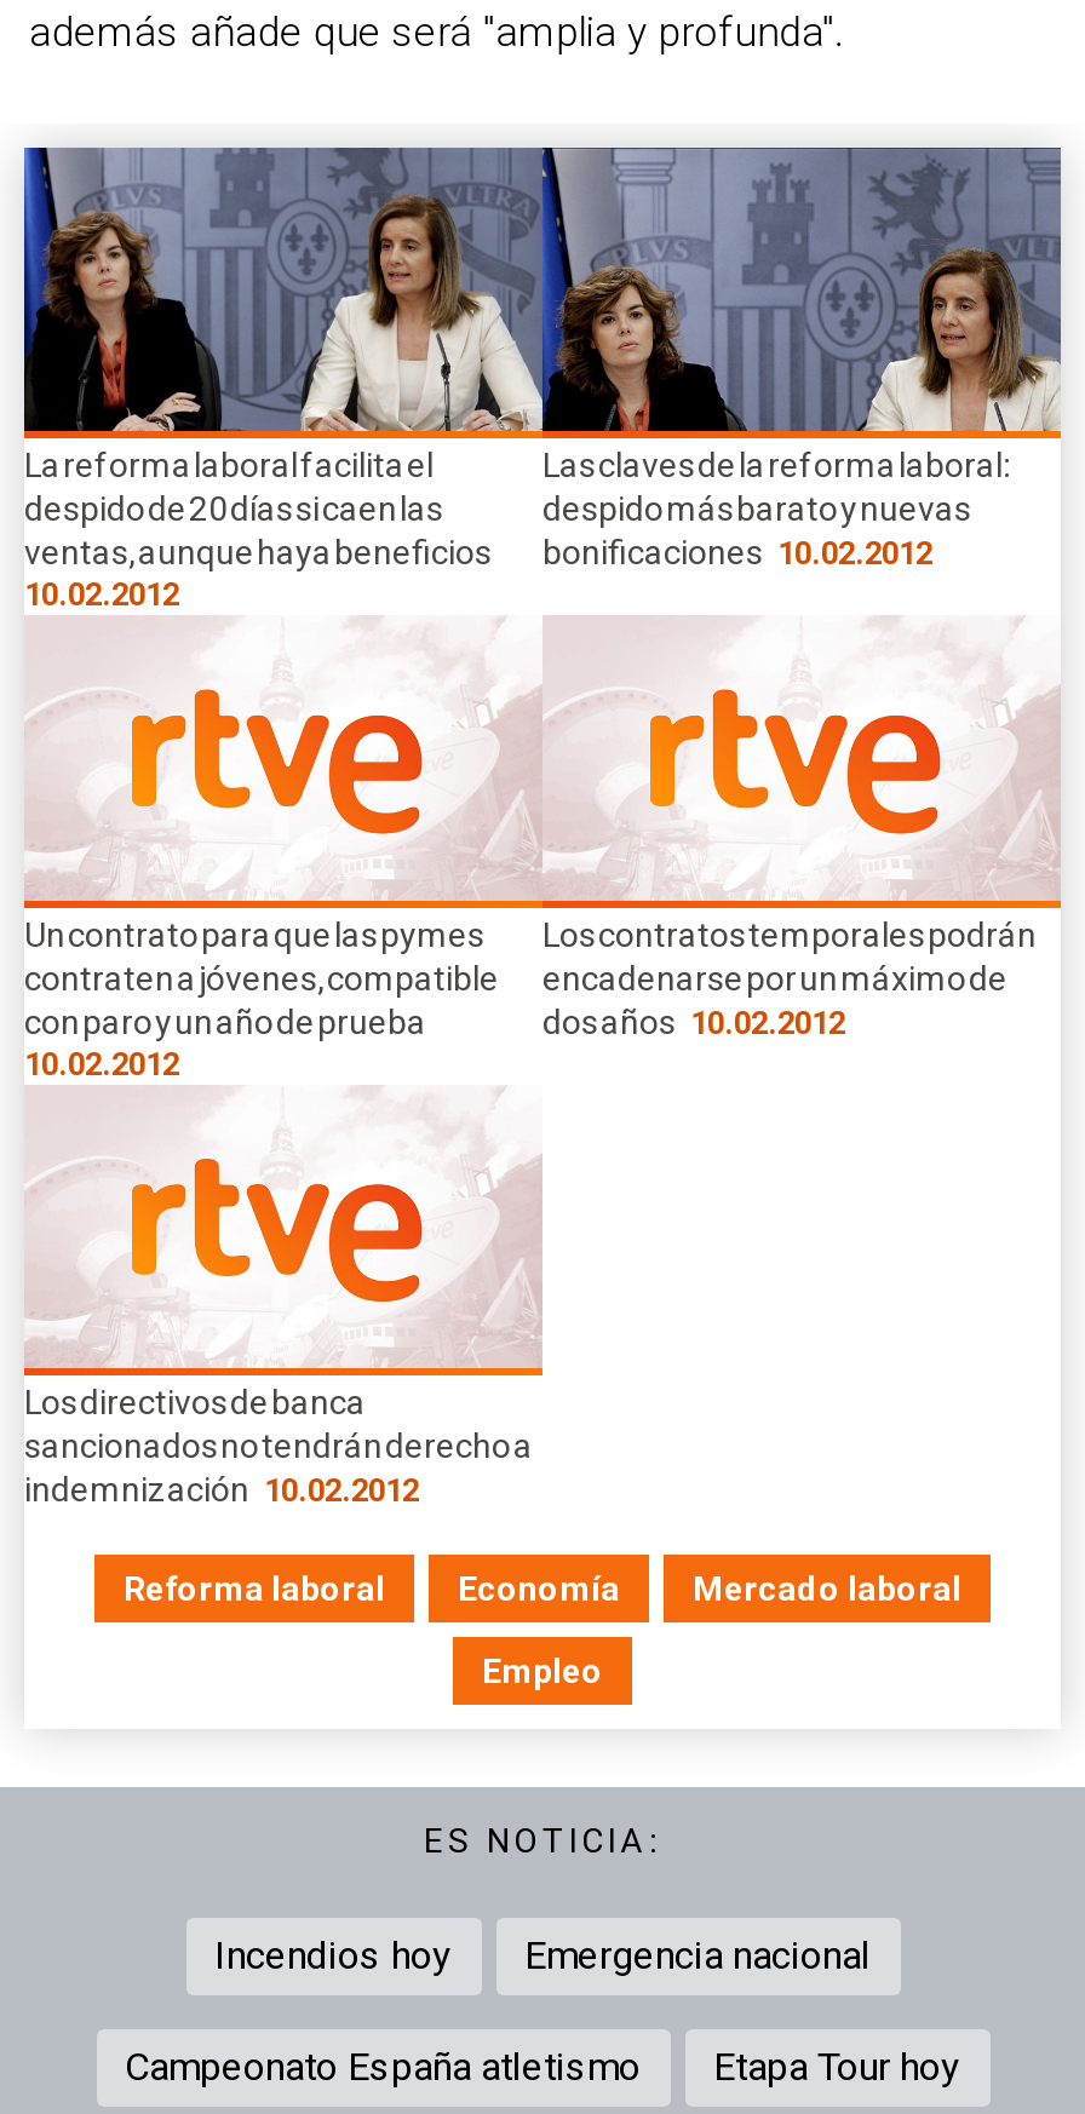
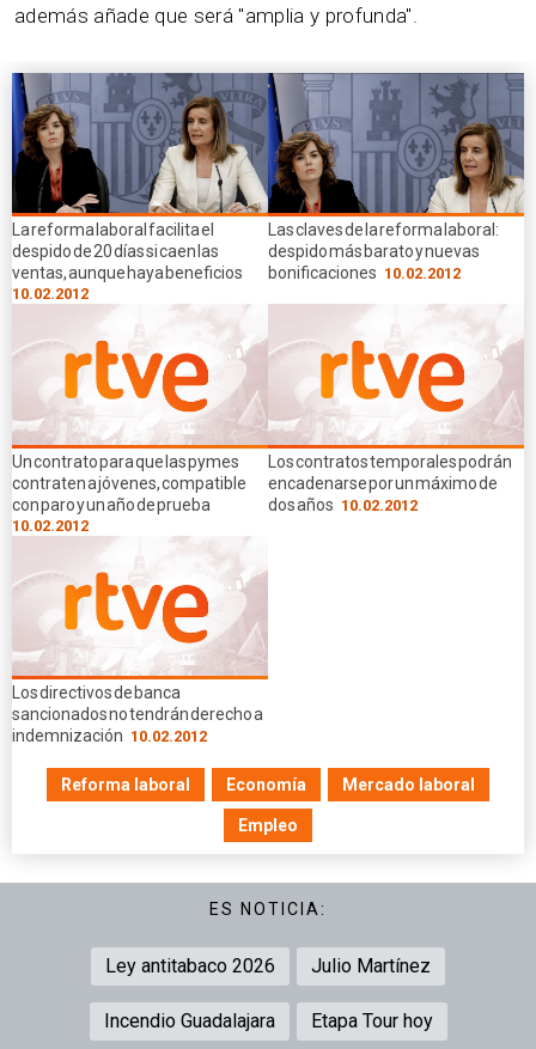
[214,1933,871,1979] Incendios hoy | Emergencia nacional -> [105,955,431,977] Ley antitabaco 2026 | Julio Martínez
[125,2044,641,2090] Campeonato España atletismo -> [103,1010,275,1032] Incendio Guadalajara

